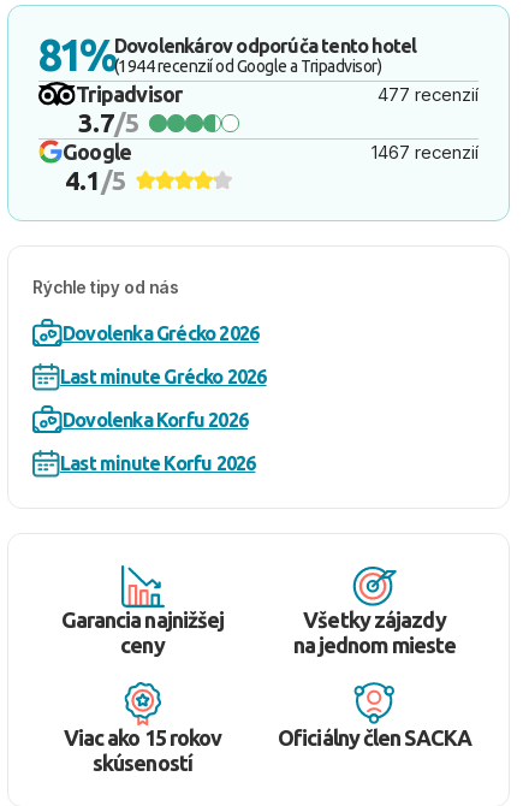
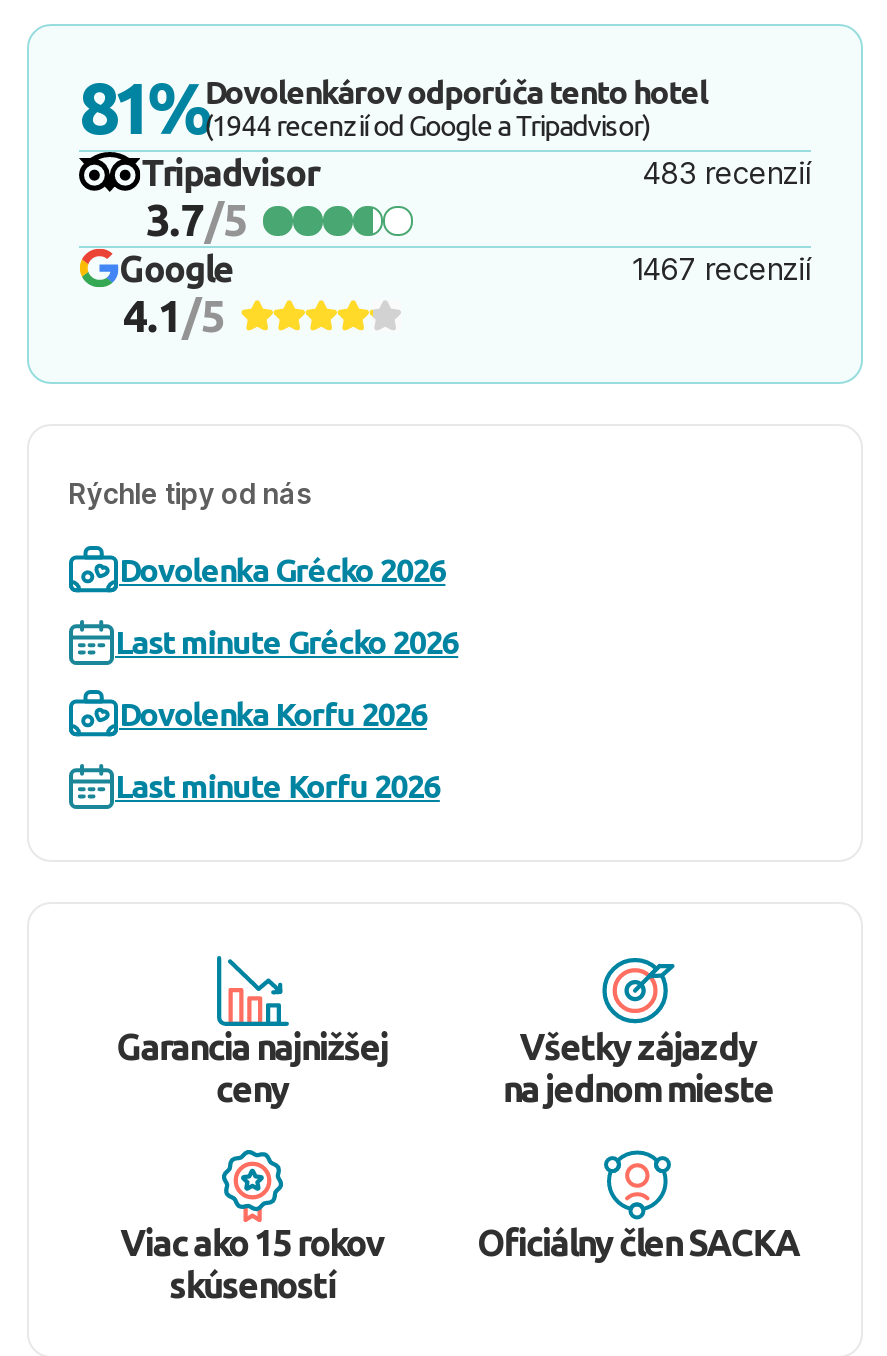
[378,83,479,106] 477 recenzií -> [643,154,811,192] 483 recenzií

